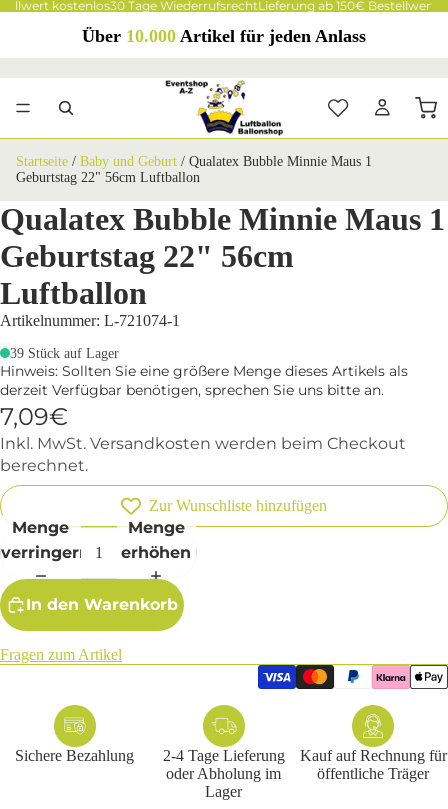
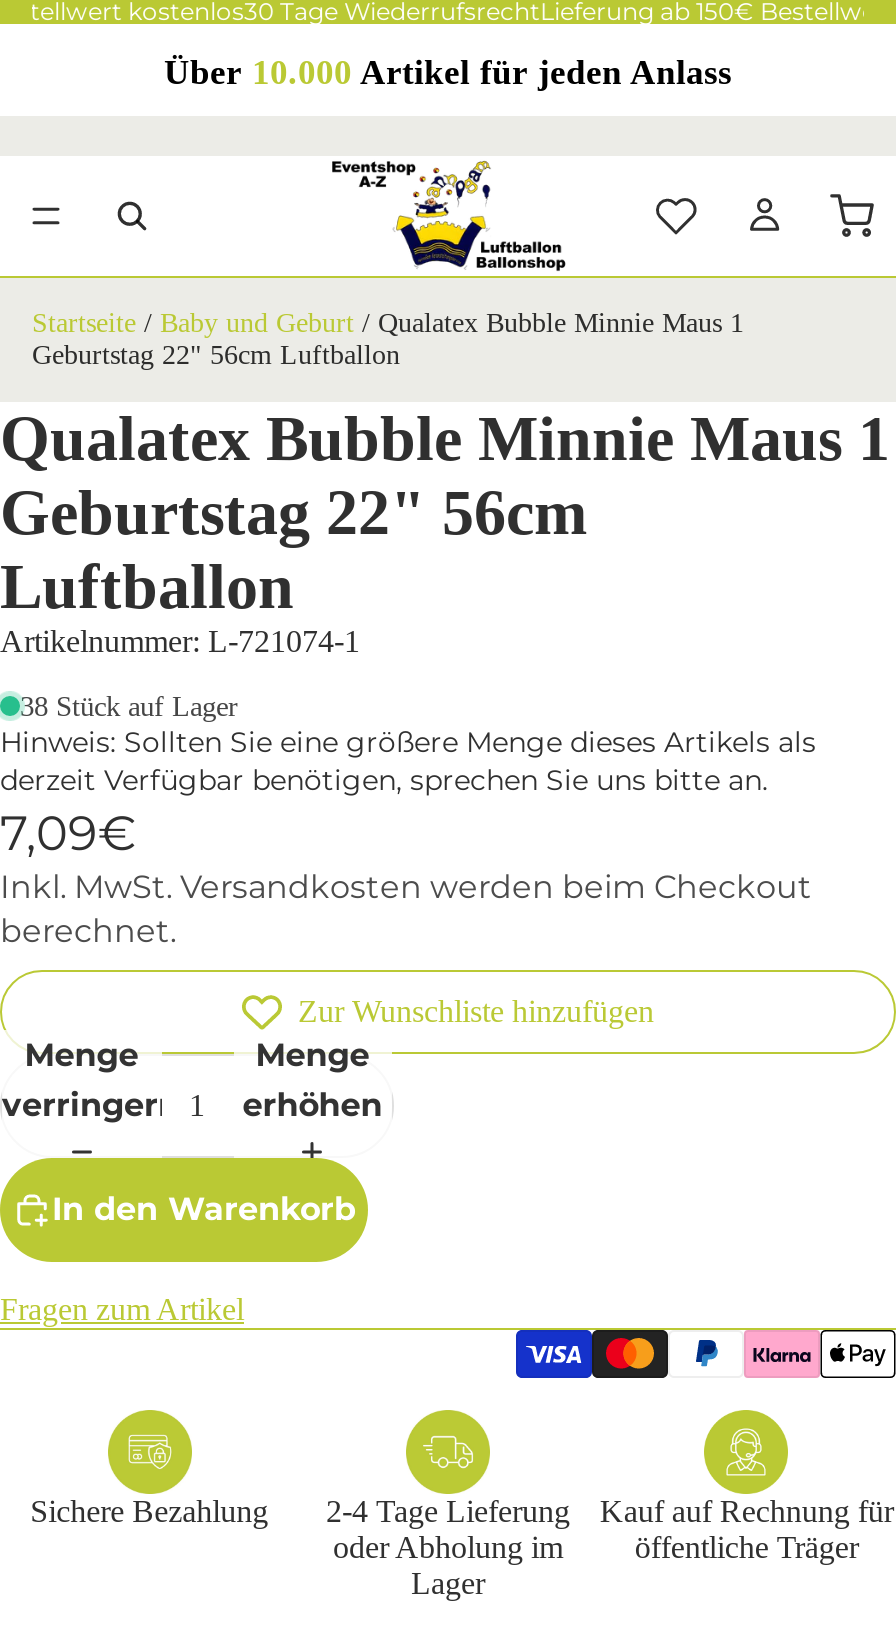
[10,344,119,360] 39 Stück auf Lager -> [20,689,238,721] 38 Stück auf Lager

